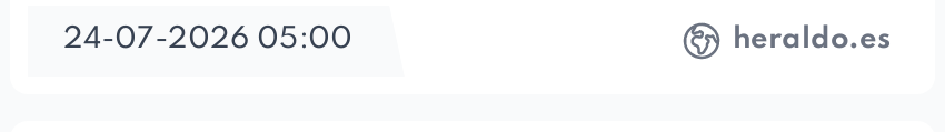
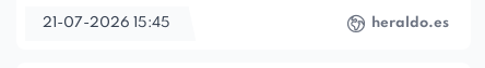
[63,26,352,54] 24-07-2026 05:00 -> [43,16,170,30] 21-07-2026 15:45

